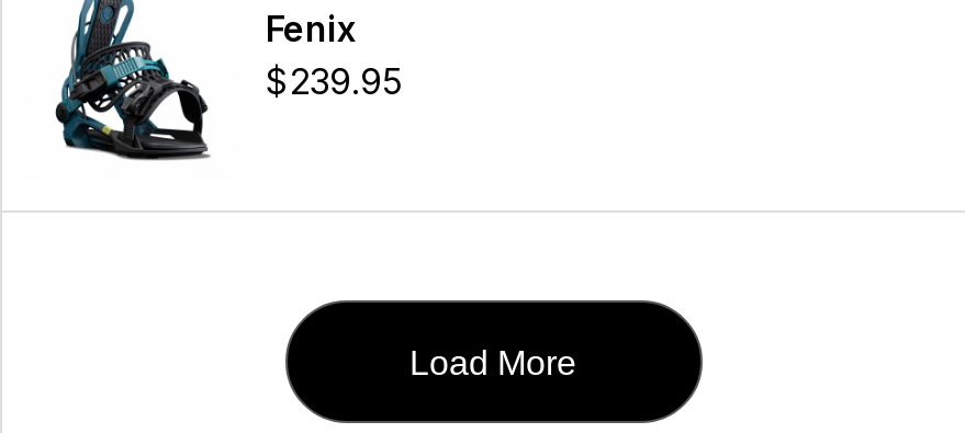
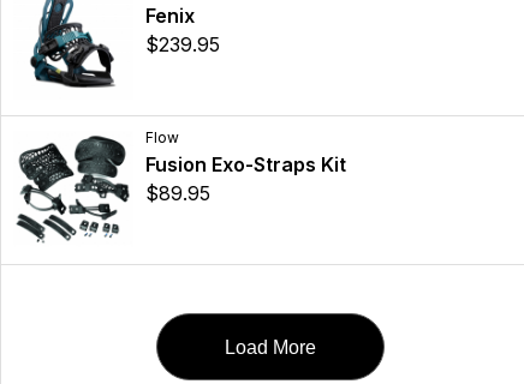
none -> [16,128,346,244] [image] | Flow | Fusion Exo-Straps Kit | $89.95

